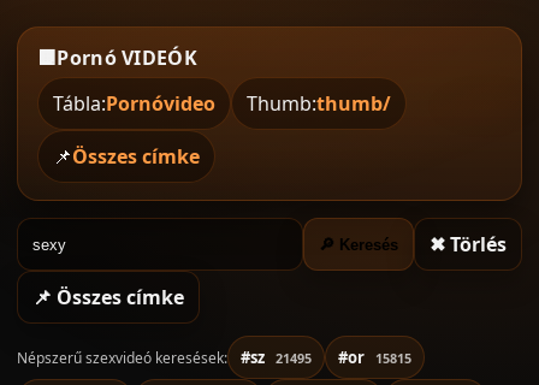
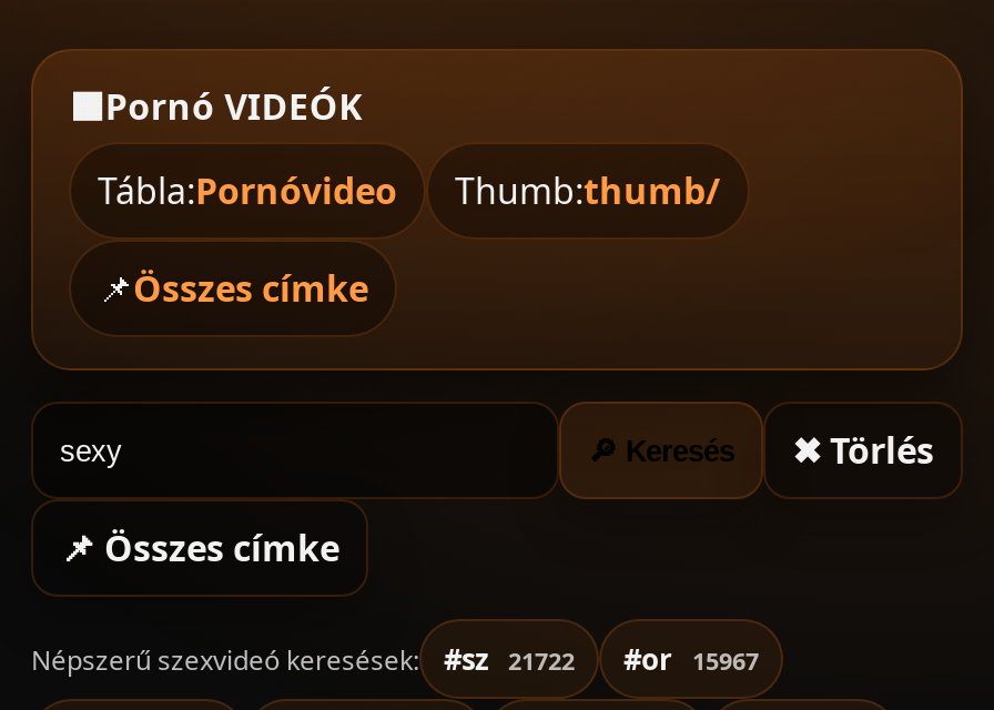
[241,346,312,368] #sz 21495 -> [444,639,575,679] #sz 21722
[338,346,411,368] #or 15815 -> [623,639,759,679] #or 15967

